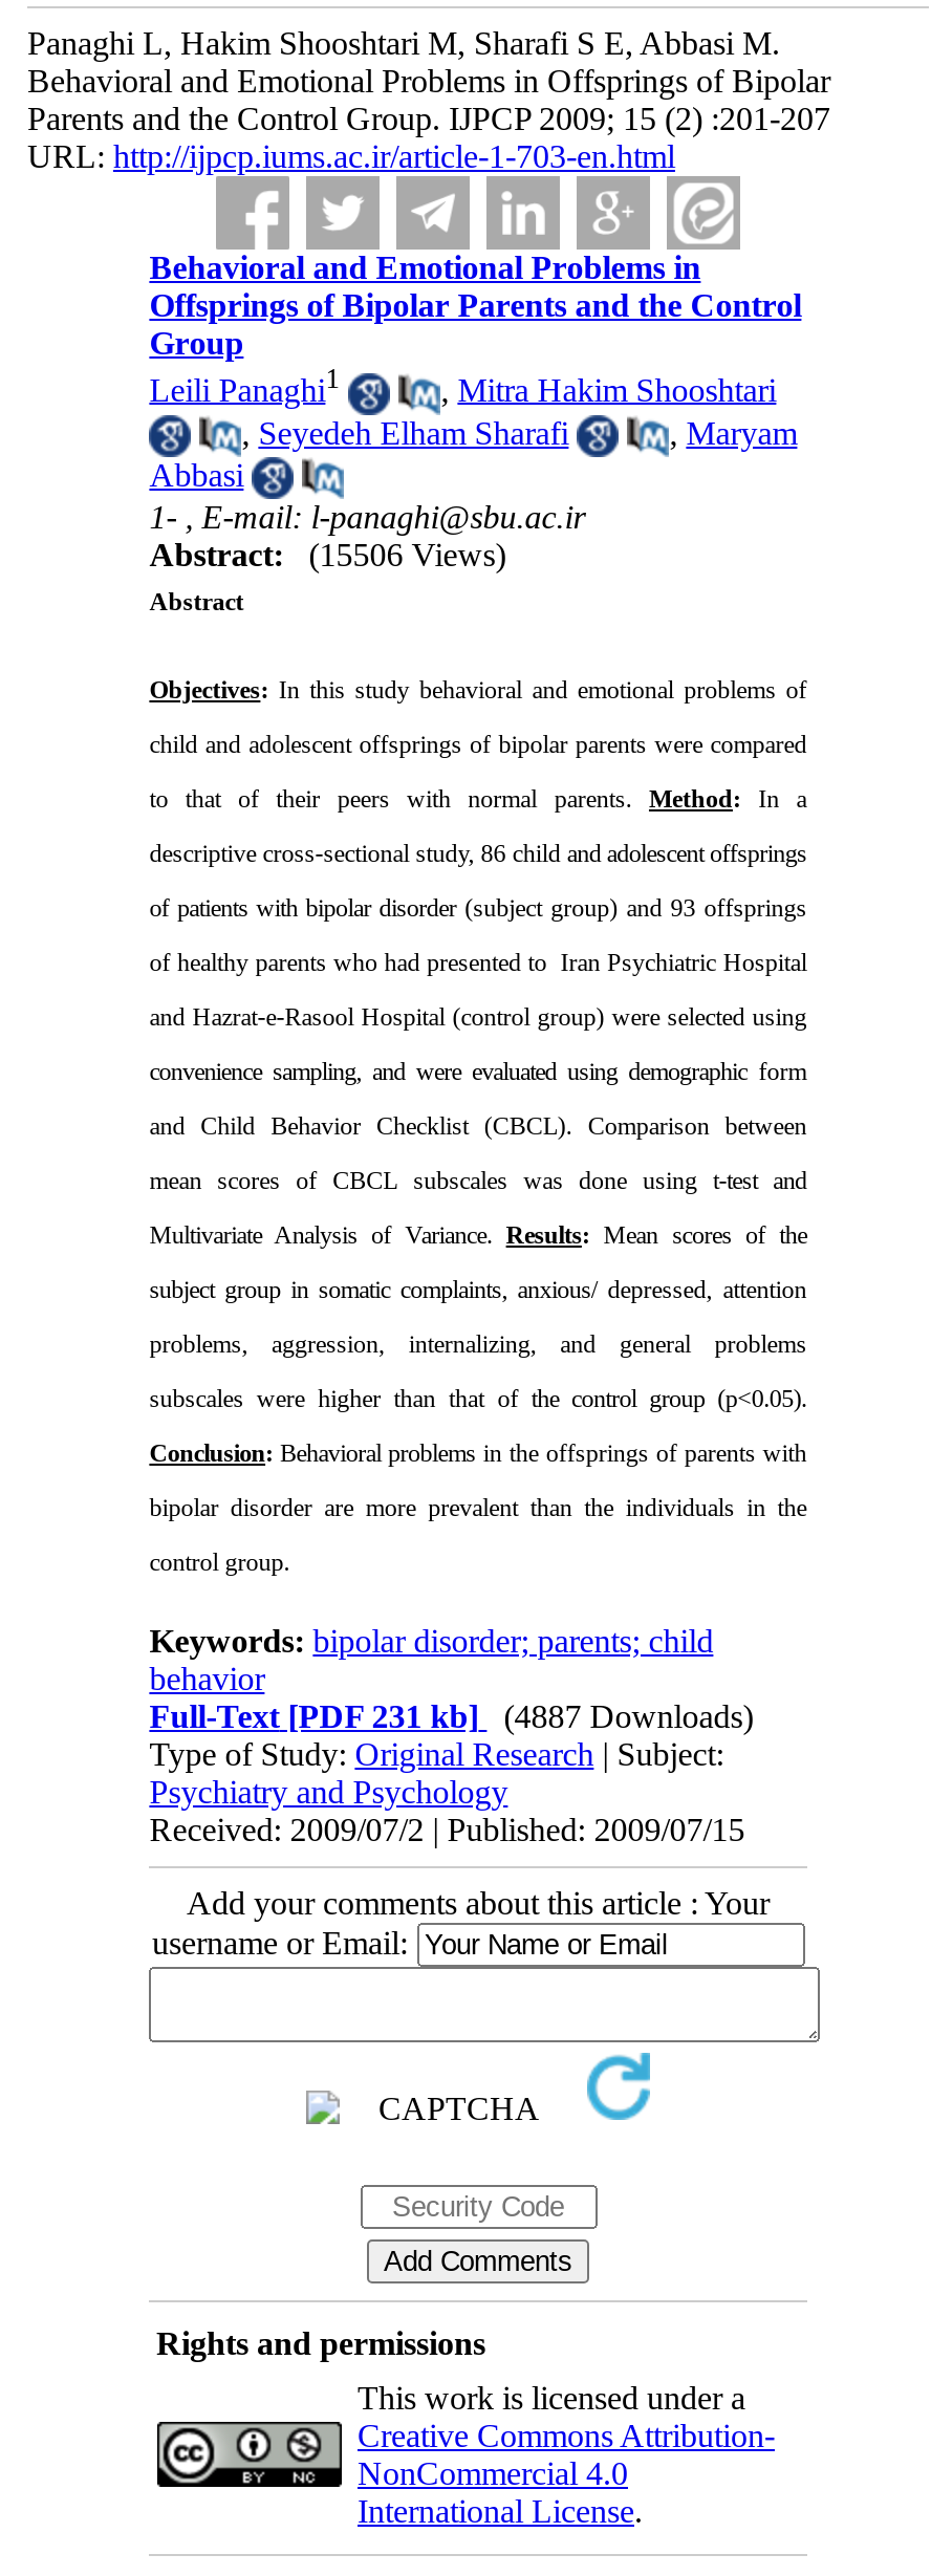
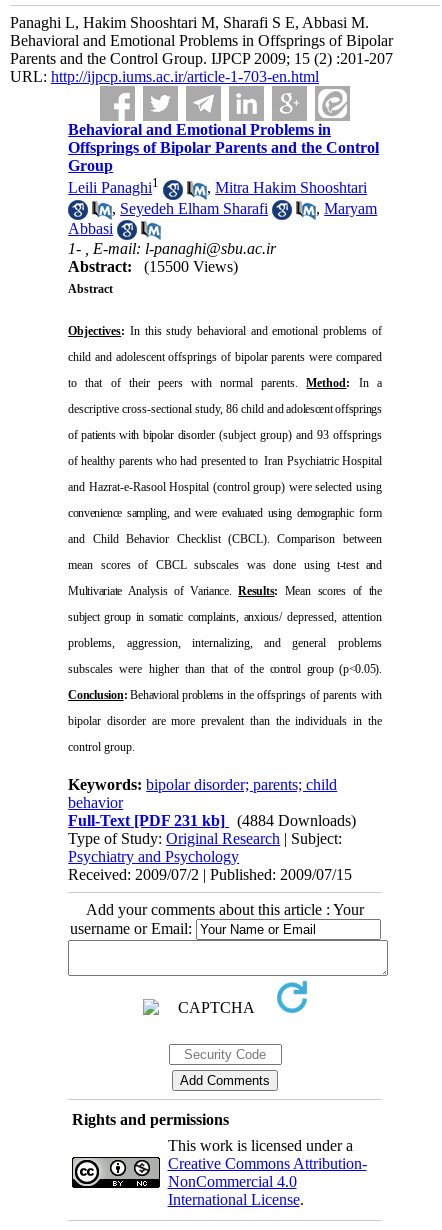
[149,537,506,573] Abstract: (15506 Views) -> [68,258,238,275] Abstract: (15500 Views)
[149,1699,753,1735] Full-Text [PDF 231 kb] (4887 Downloads) -> [68,812,356,829] Full-Text [PDF 231 kb] (4884 Downloads)

